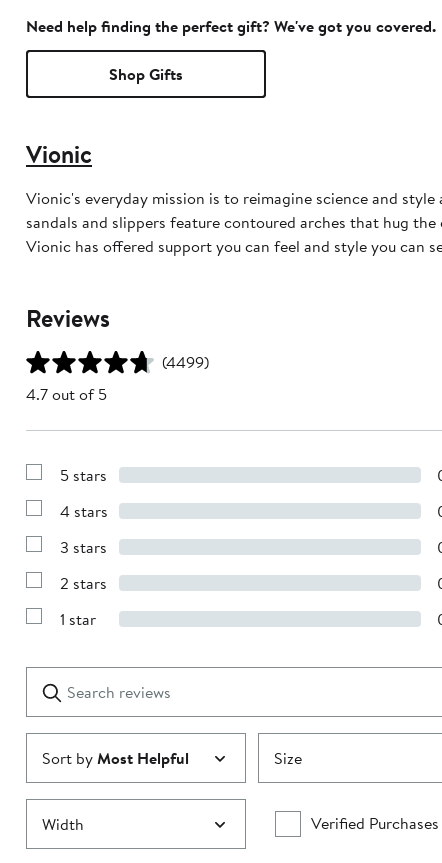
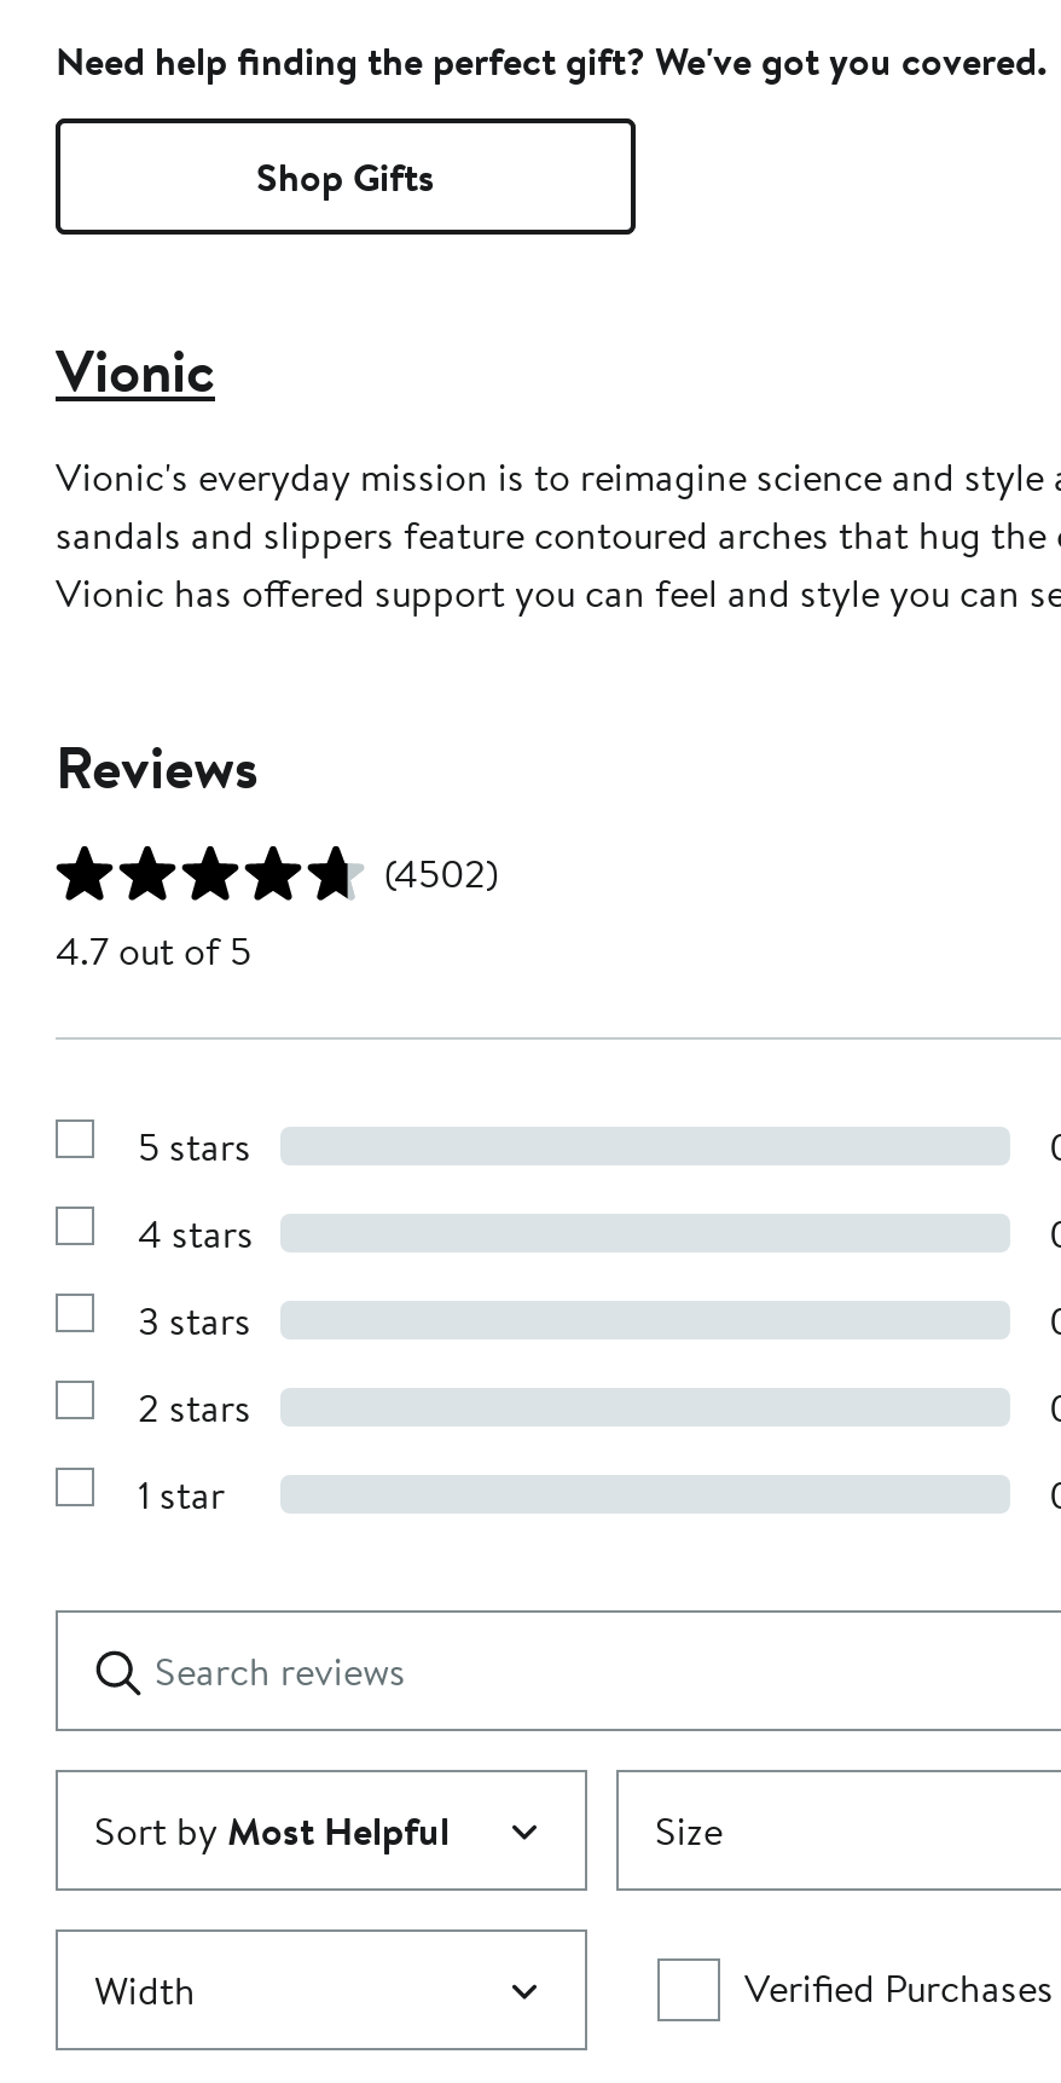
[162,351,209,373] (4499) -> [384,847,498,900] (4502)

